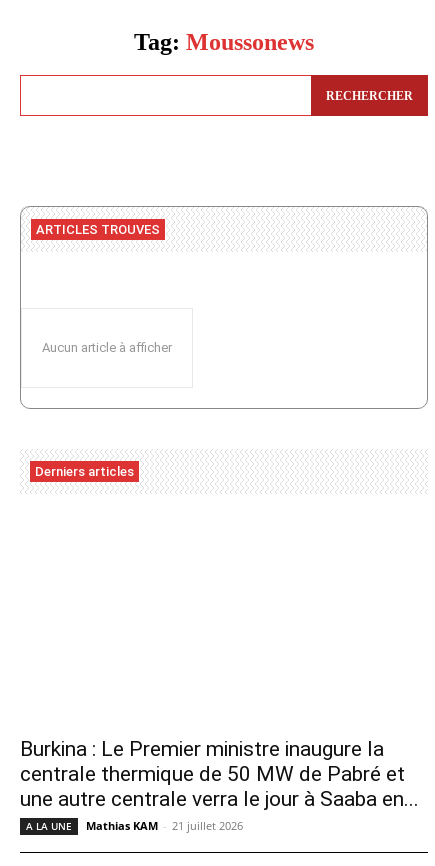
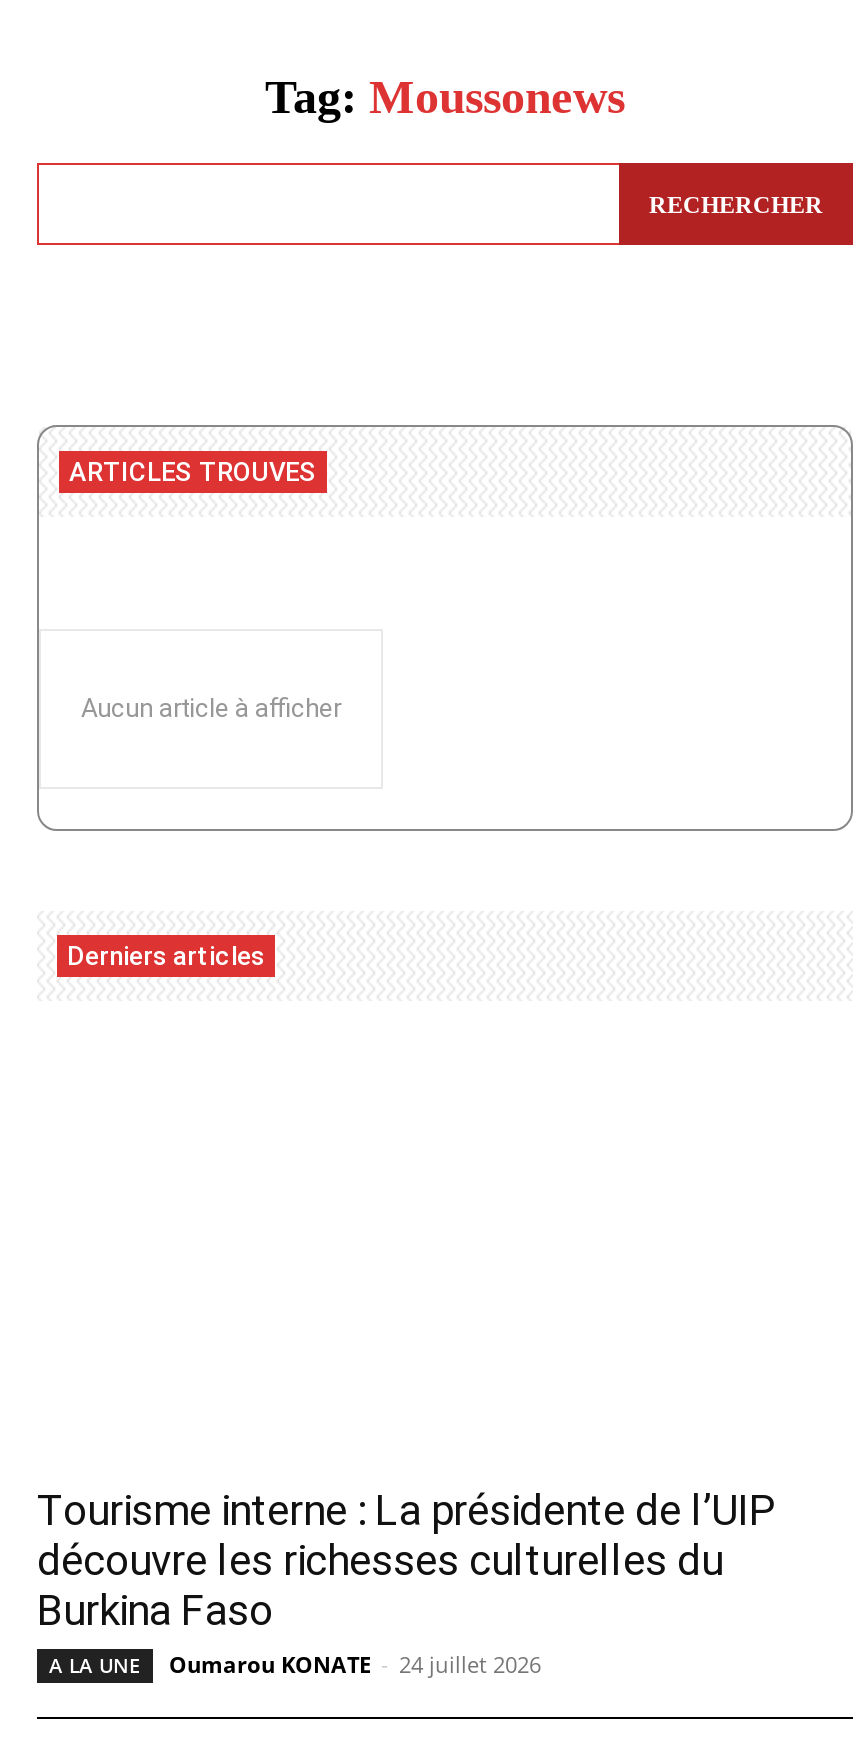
[20,737,419,811] Burkina : Le Premier ministre inaugure la | centrale thermique de 50 MW de Pabré et | une autre centrale verra le jour à Saaba en... -> [37,1486,777,1634] Tourisme interne : La présidente de l’UIP | découvre les richesses culturelles du | Burkina Faso
[86,818,243,833] Mathias KAM - 21 juillet 2026 -> [169,1648,541,1678] Oumarou KONATE - 24 juillet 2026

